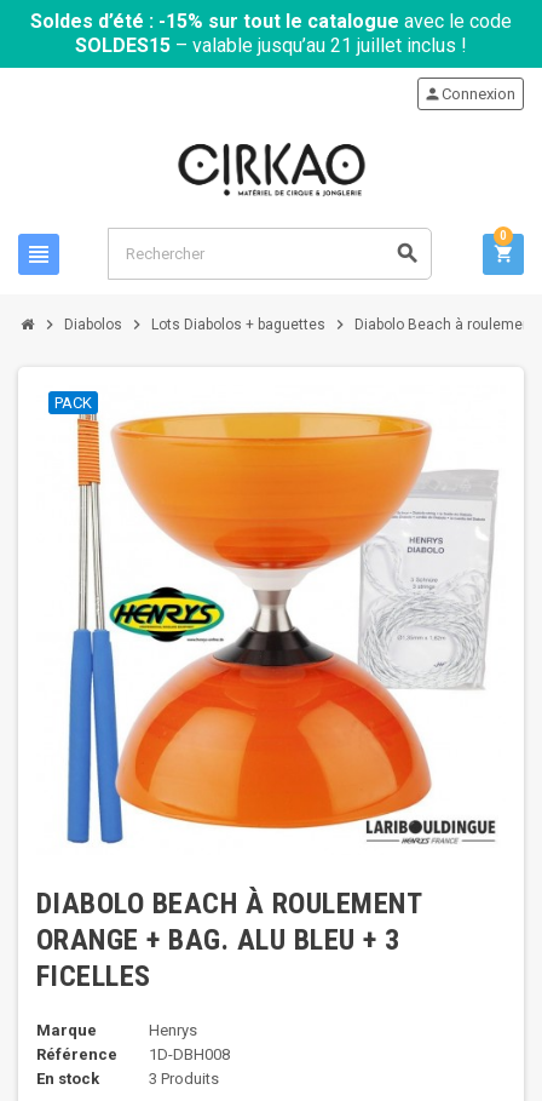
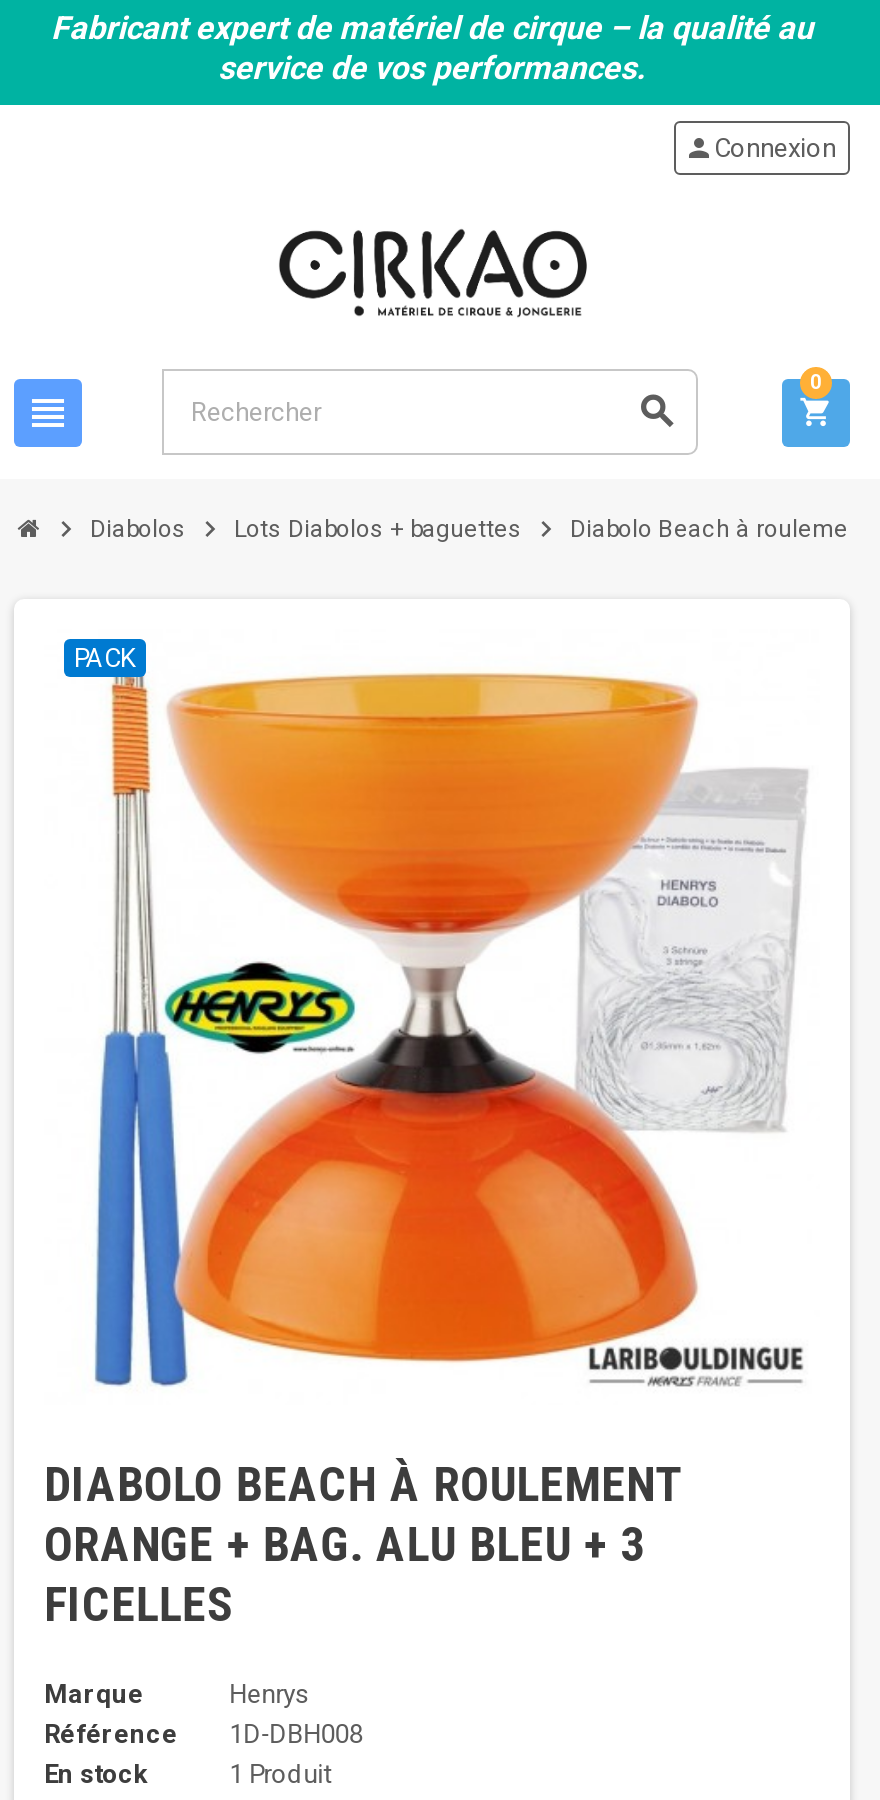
[30,10,512,57] Soldes d’été : -15% sur tout le catalogue avec le code | SOLDES15 – valable jusqu’au 21 juillet inclus ! -> [51,9,813,87] Fabricant expert de matériel de cirque – la qualité au | service de vos performances.
[148,1070,218,1088] 3 Produits -> [229,1759,331,1789] 1 Produit

